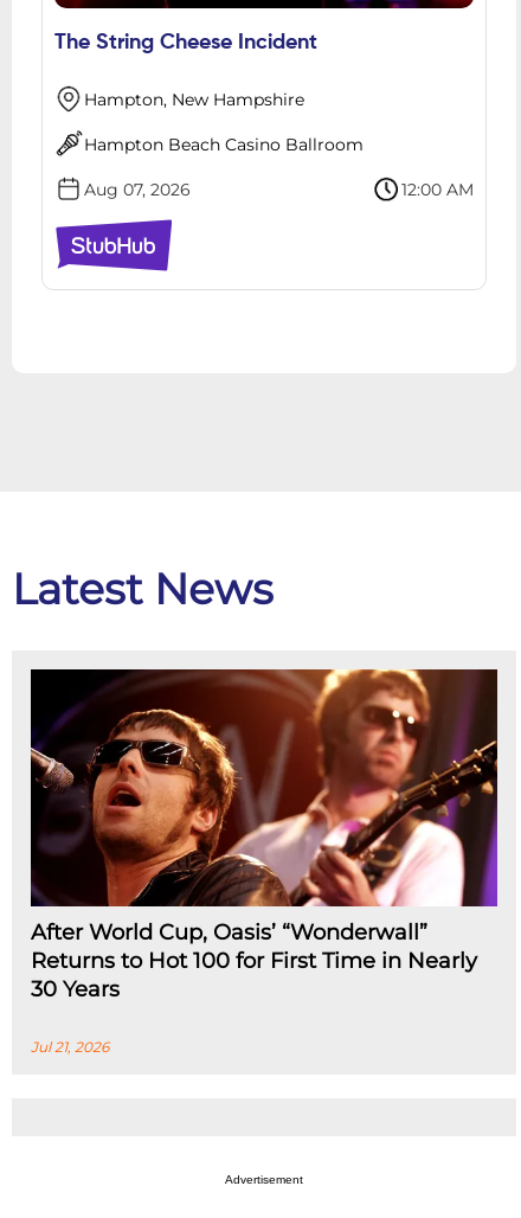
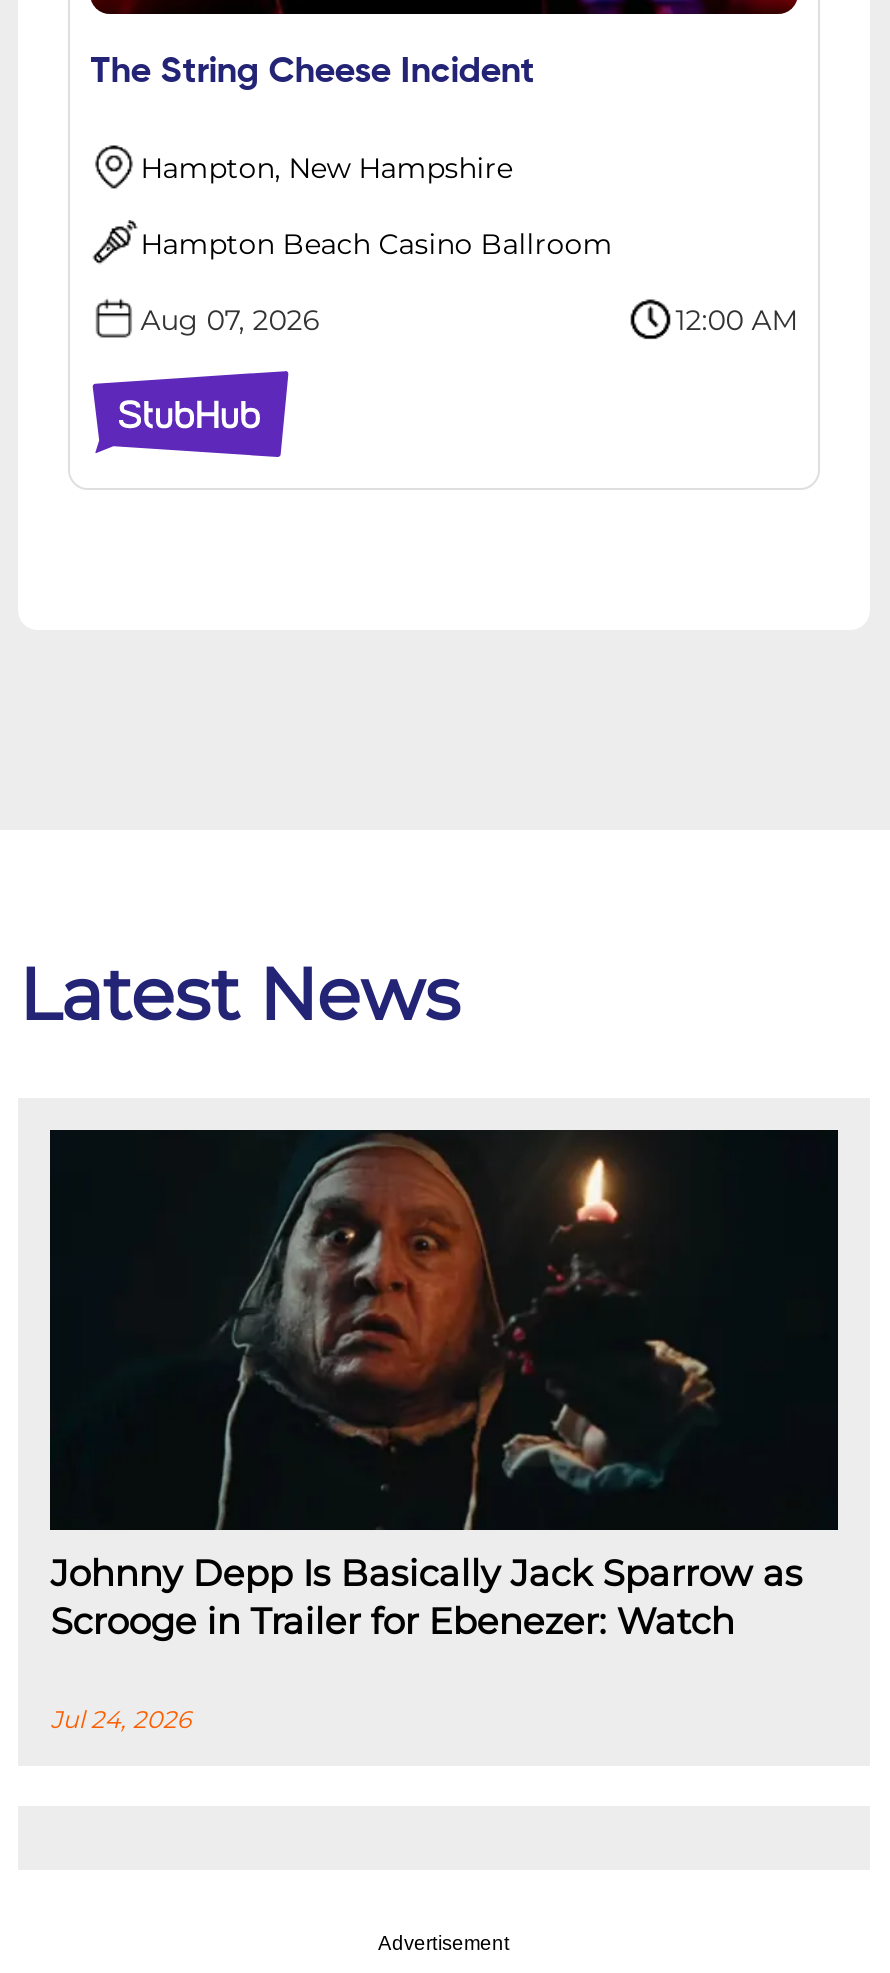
[30,668,499,1002] [image] | After World Cup, Oasis’ “Wonderwall” | Returns to Hot 100 for First Time in Nearly | 30 Years -> [50,1128,840,1644] [image] | Johnny Depp Is Basically Jack Sparrow as | Scrooge in Trailer for Ebenezer: Watch
[31,1038,109,1056] Jul 21, 2026 -> [50,1705,190,1735] Jul 24, 2026

